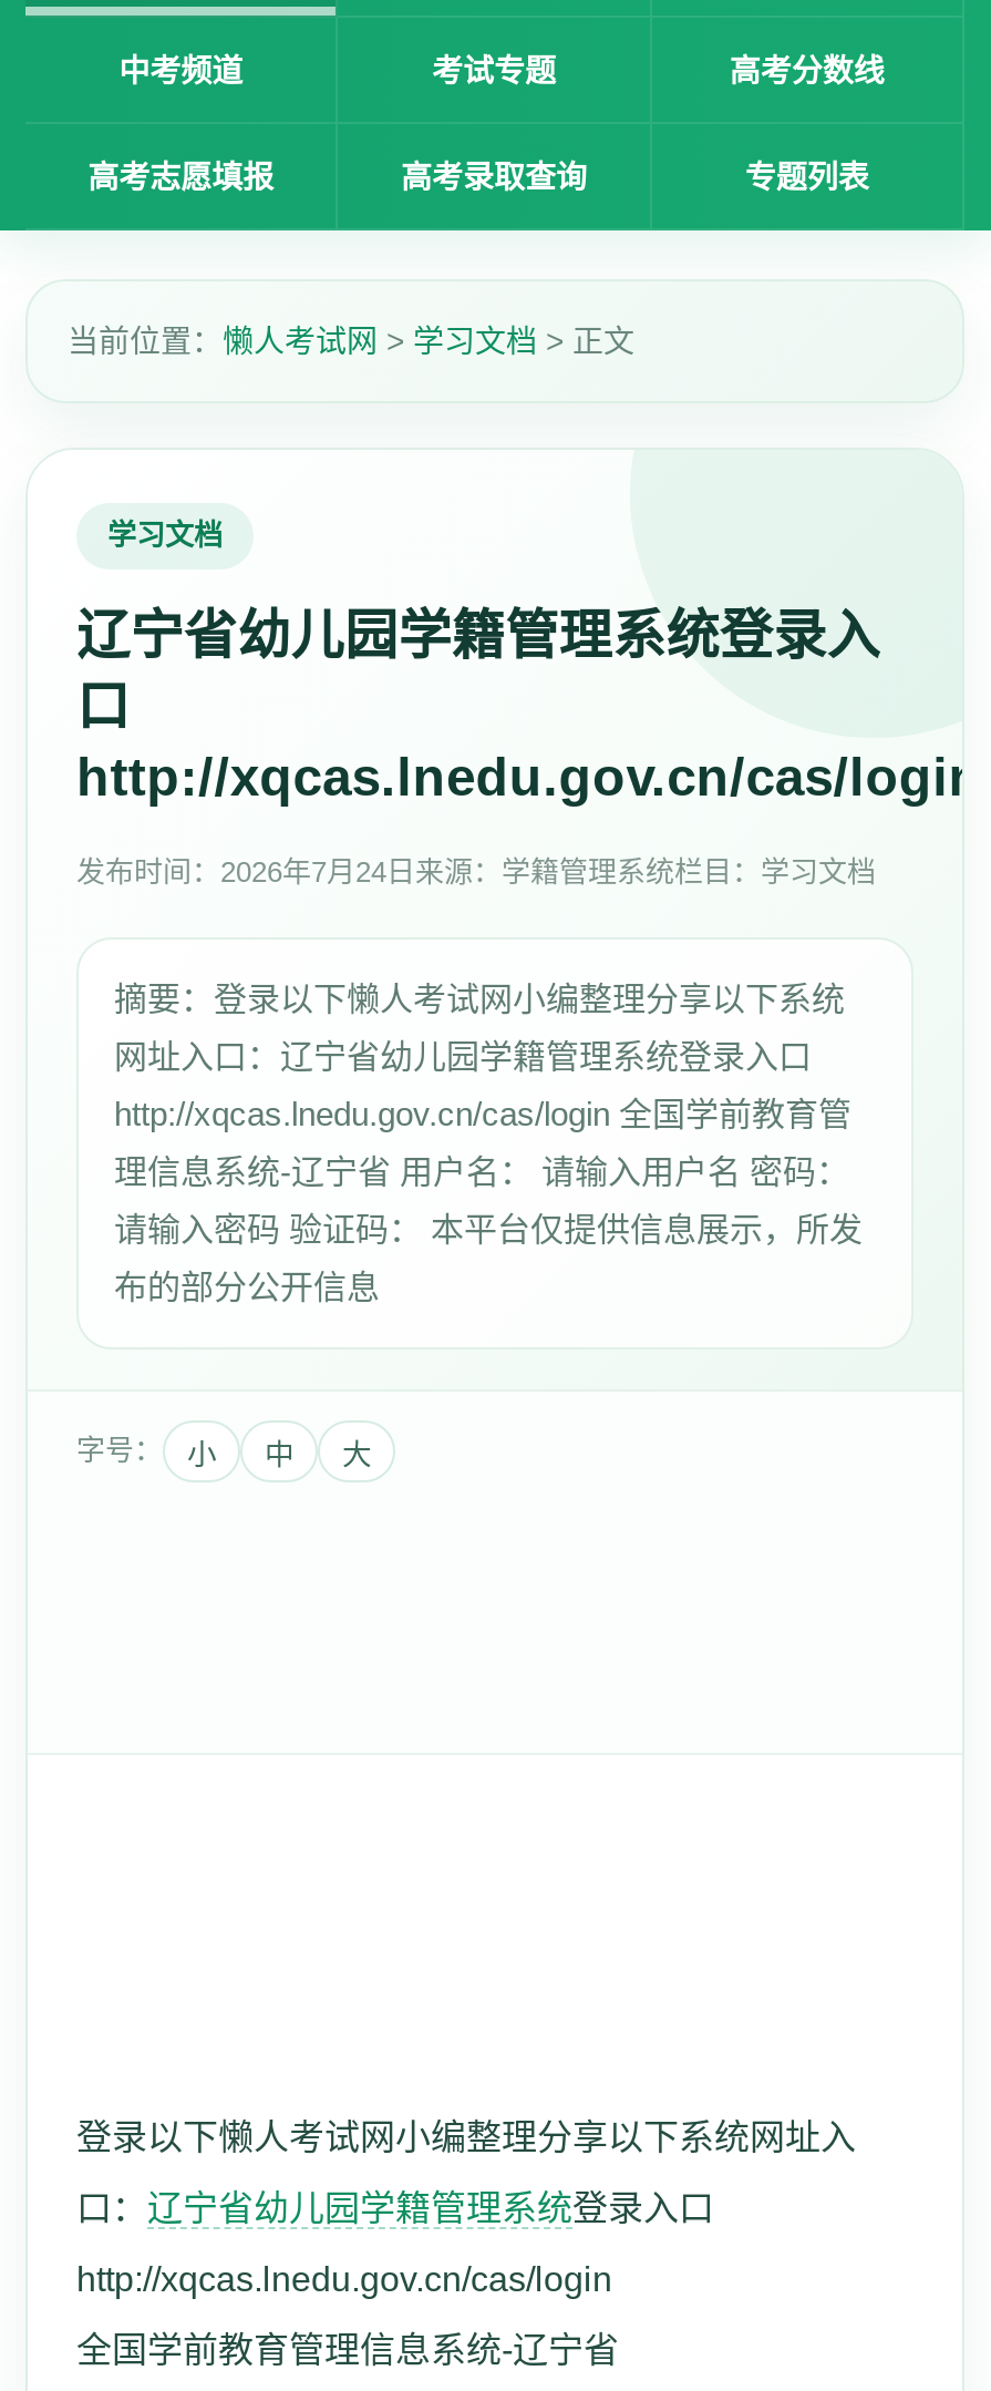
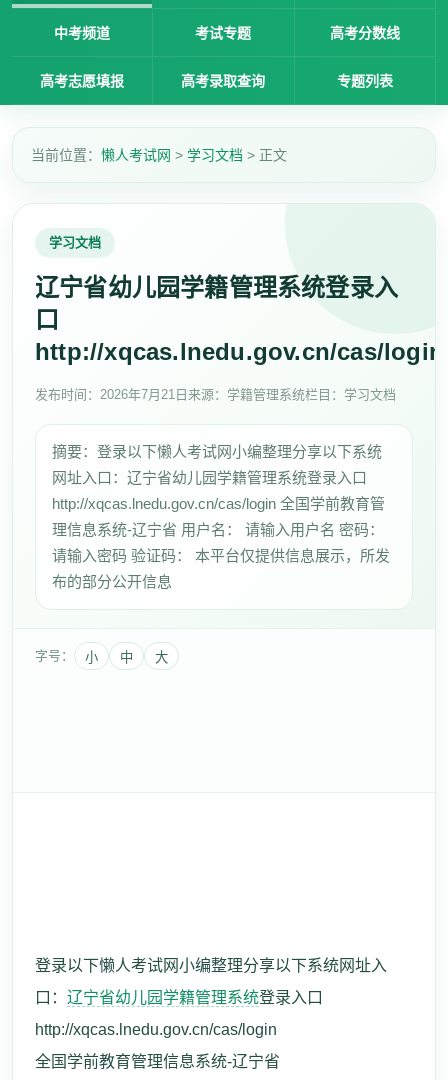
[76,855,876,889] 发布时间：2026年7月24日来源：学籍管理系统栏目：学习文档 -> [35,387,396,402] 发布时间：2026年7月21日来源：学籍管理系统栏目：学习文档

